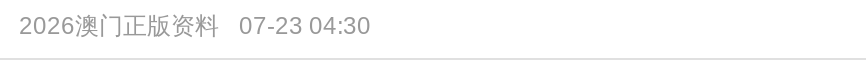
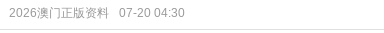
[19,12,371,40] 2026澳门正版资料 07-23 04:30 -> [9,6,185,20] 2026澳门正版资料 07-20 04:30

